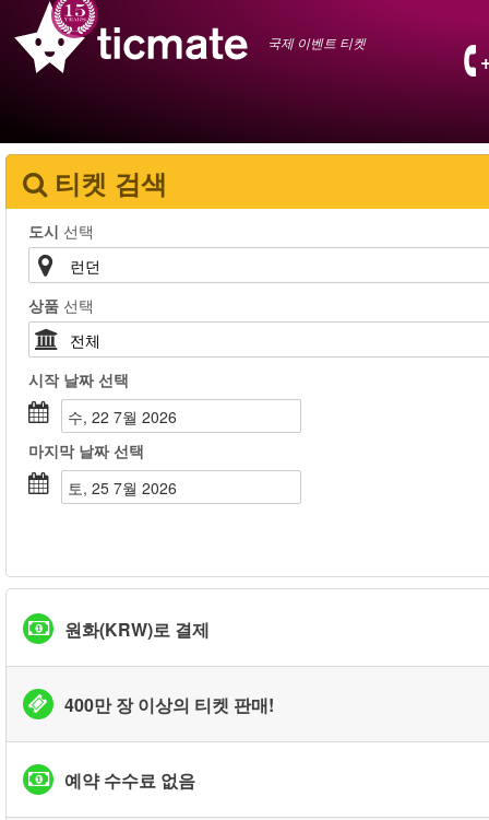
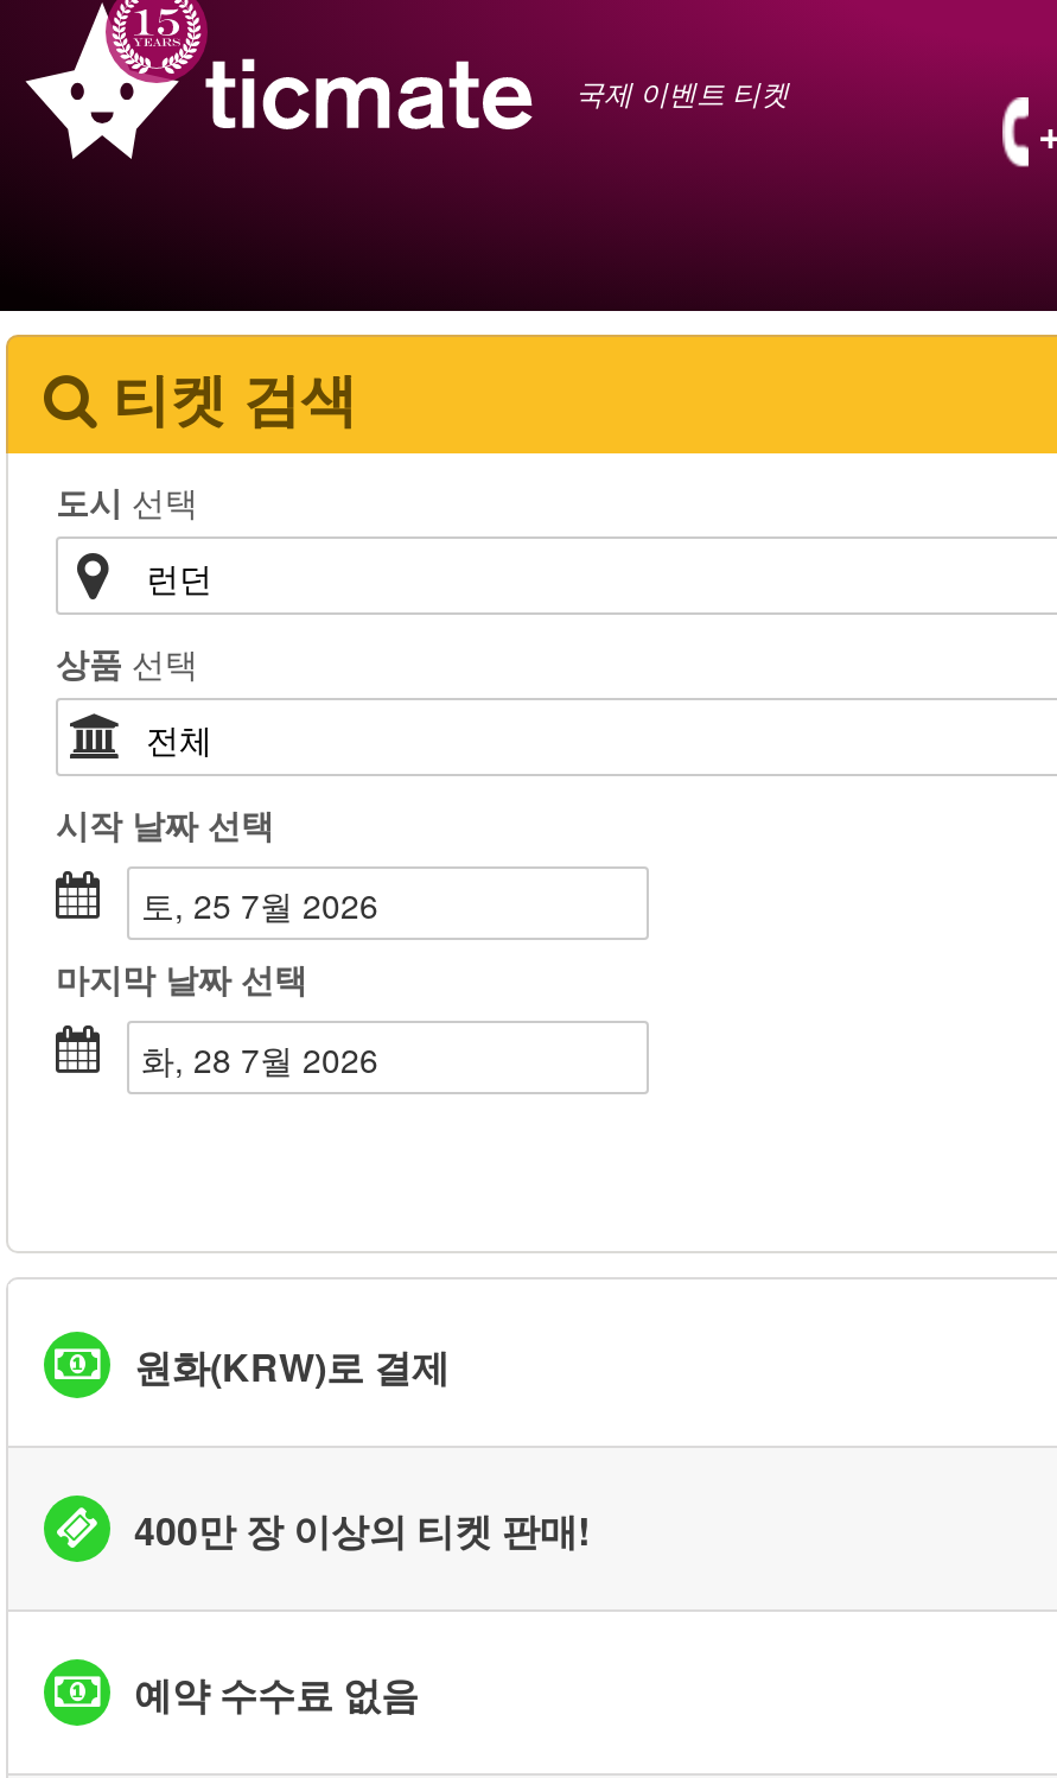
[87,406,177,427] 수, 22 7월 2026 -> [184,881,378,928] 토, 25 7월 2026
[87,477,177,499] 토, 25 7월 2026 -> [184,1035,378,1082] 화, 28 7월 2026

